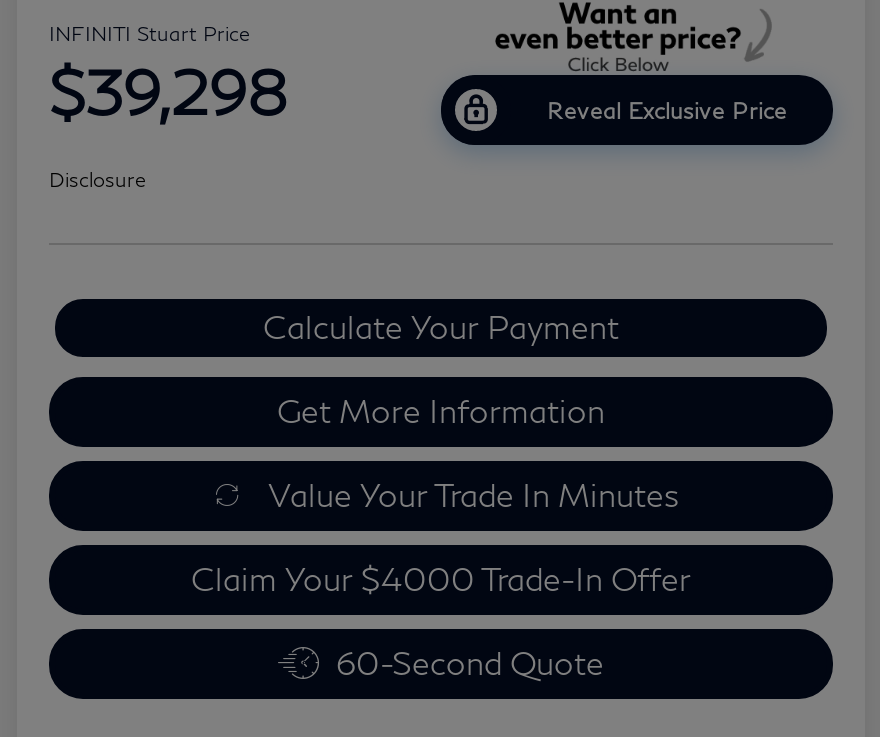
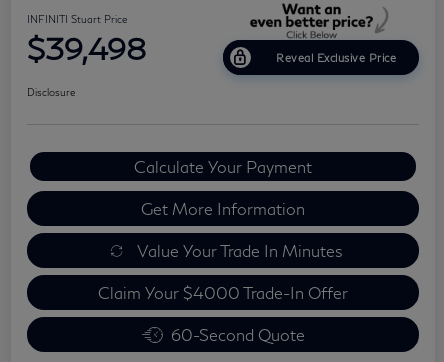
[49,55,287,127] $39,298 -> [27,30,146,66] $39,498

